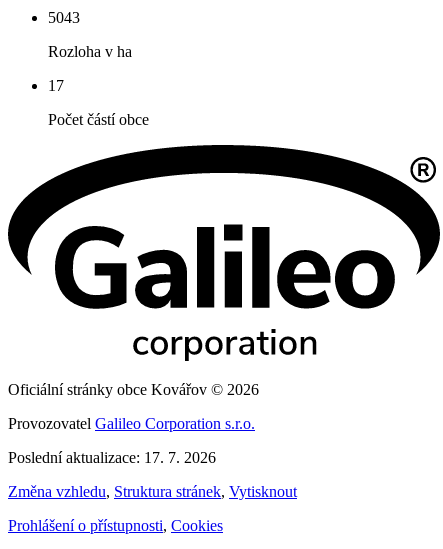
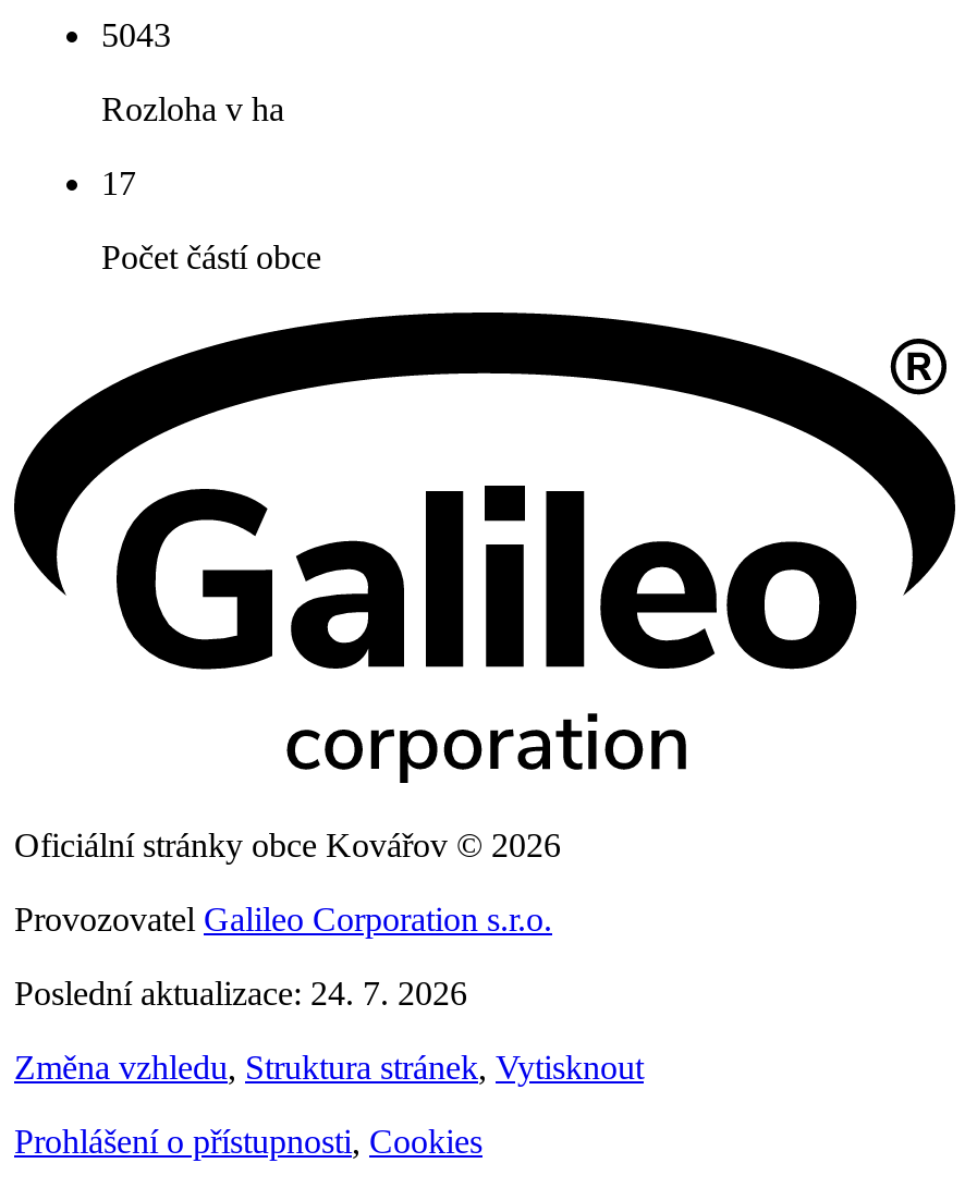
[8,449,216,466] Poslední aktualizace: 17. 7. 2026 -> [14,975,467,1012] Poslední aktualizace: 24. 7. 2026

